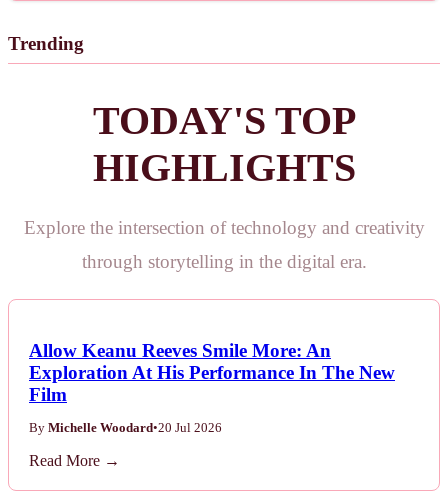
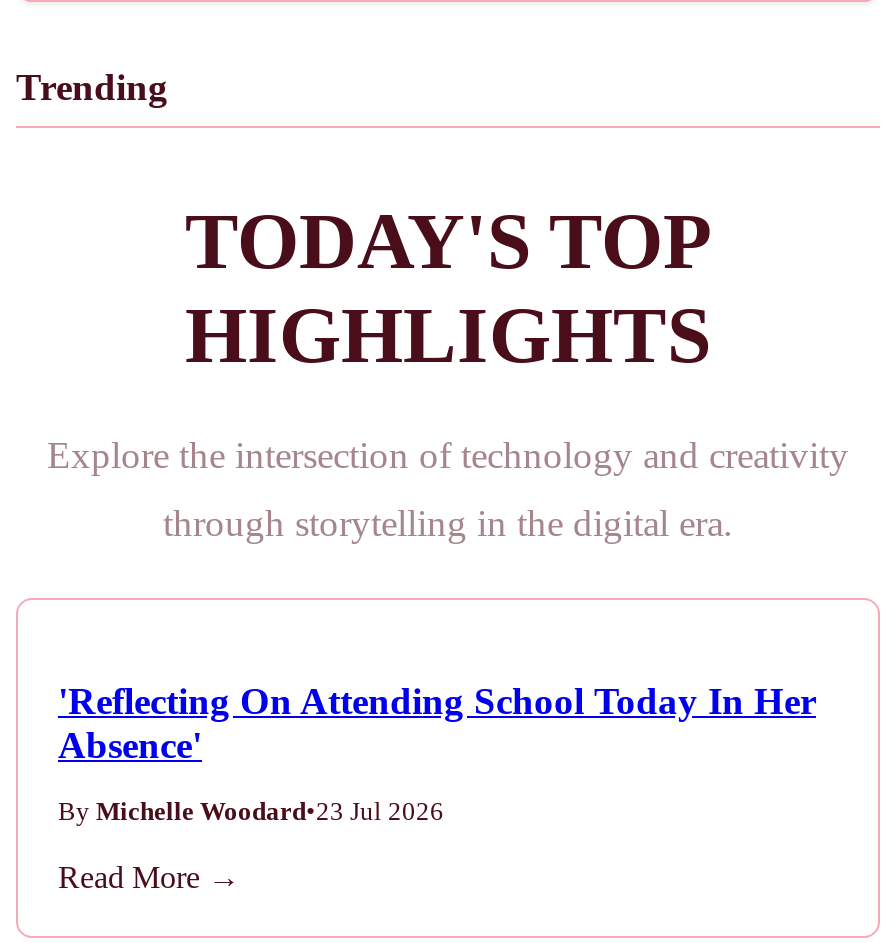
[29,339,395,404] Allow Keanu Reeves Smile More: An | Exploration At His Performance In The New | Film -> [58,679,816,765] 'Reflecting On Attending School Today In Her | Absence'
[29,420,222,434] By Michelle Woodard•20 Jul 2026 -> [58,797,444,825] By Michelle Woodard•23 Jul 2026

